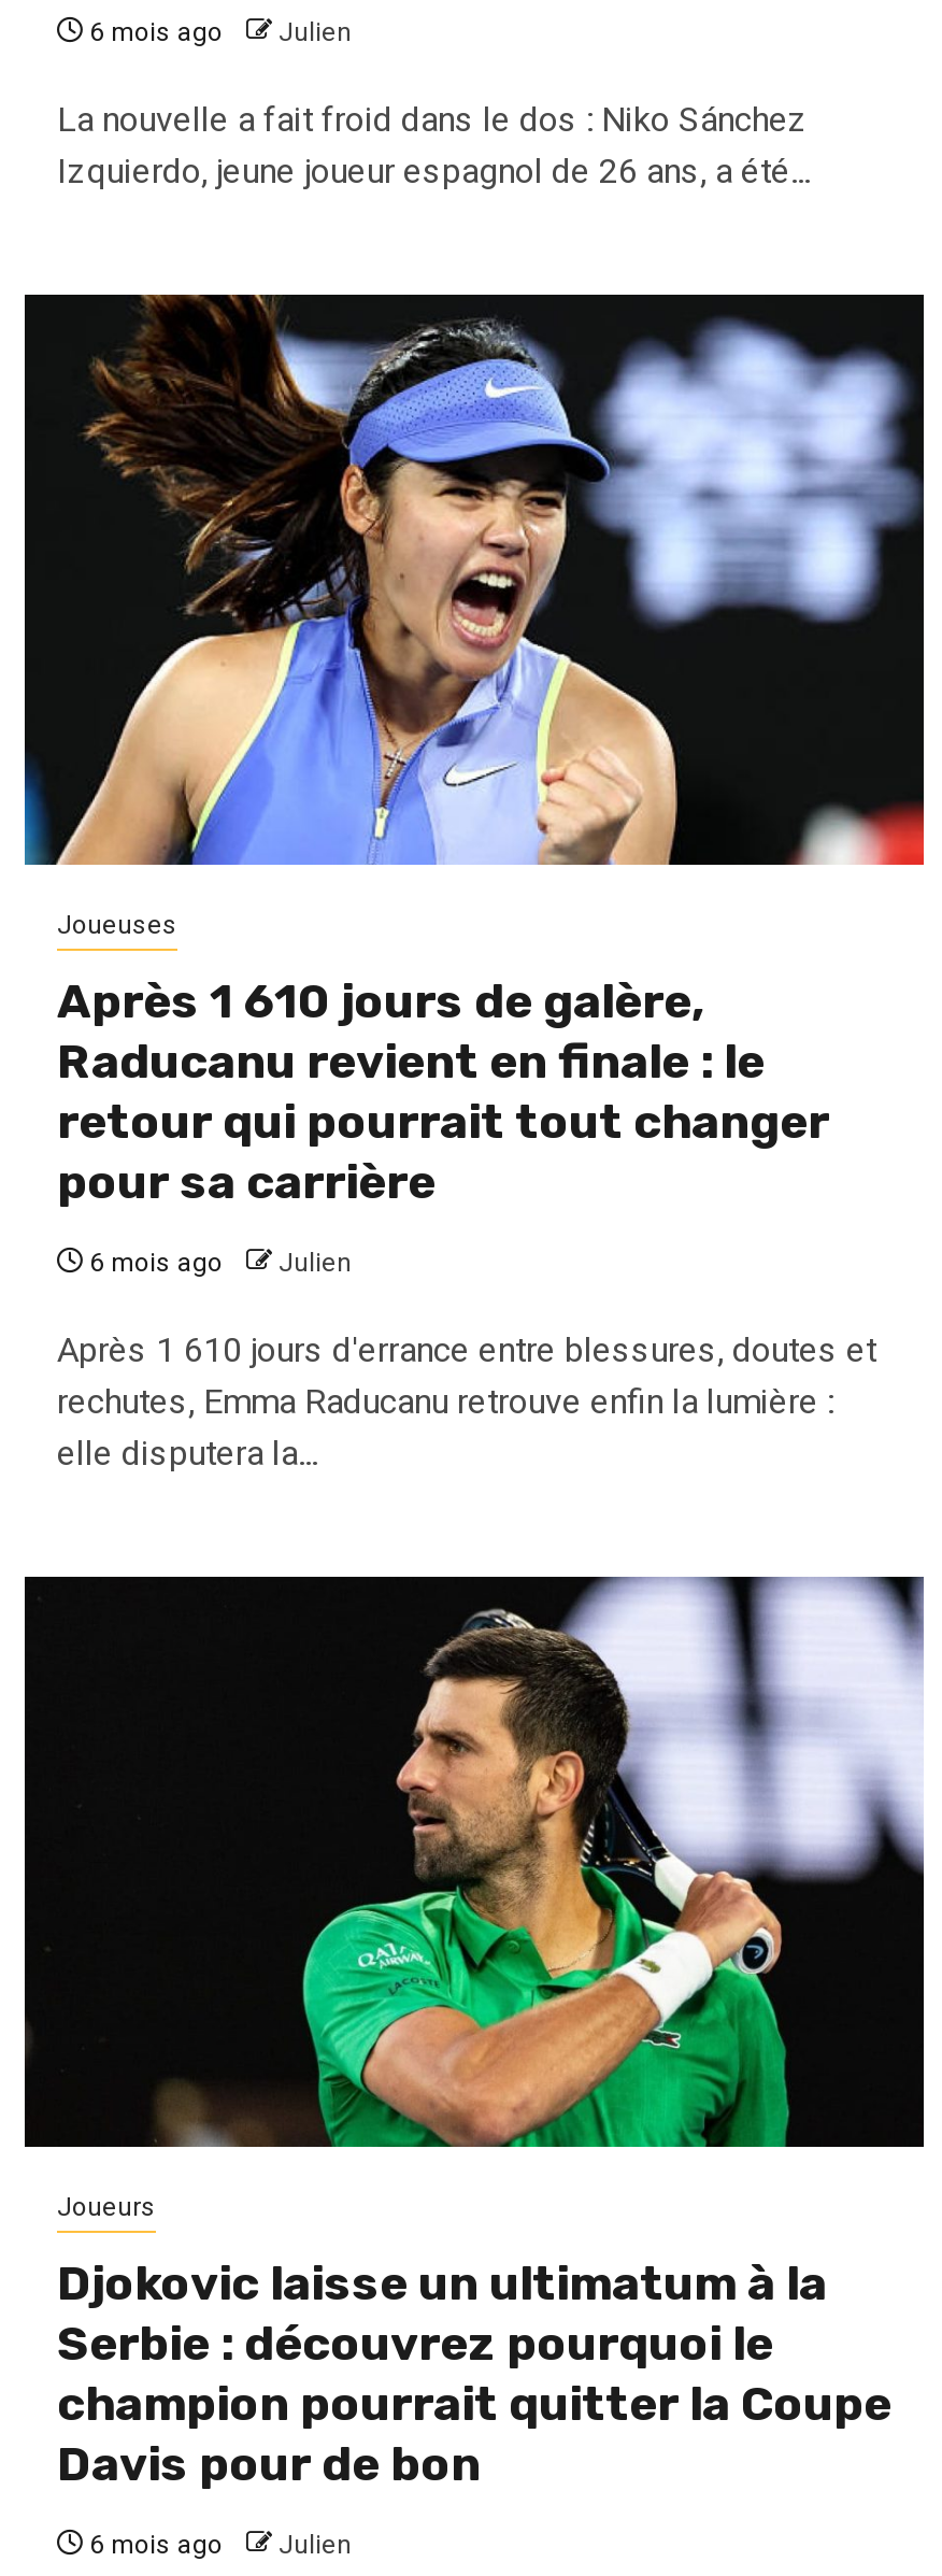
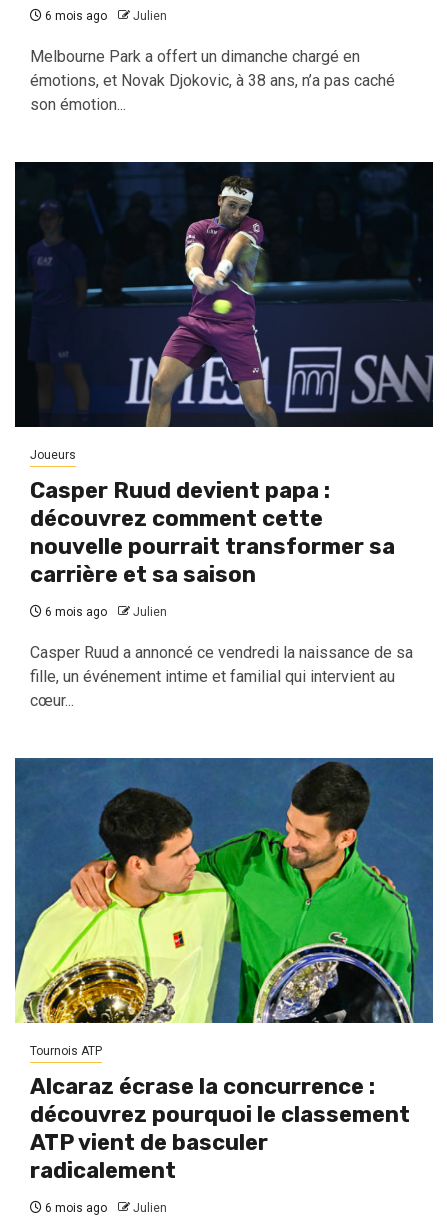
[57,99,810,191] La nouvelle a fait froid dans le dos : Niko Sánchez | Izquierdo, jeune joueur espagnol de 26 ans, a été... -> [30,47,395,114] Melbourne Park a offert un dimanche chargé en | émotions, et Novak Djokovic, à 38 ans, n’a pas caché | son émotion...
[23,293,926,867] [image] -> [14,162,434,428] [image]
[57,910,177,940] Joueuses -> none
[57,972,829,1211] Après 1 610 jours de galère, | Raducanu revient en finale : le | retour qui pourrait tout changer | pour sa carrière -> [30,477,395,588] Casper Ruud devient papa : | découvrez comment cette | nouvelle pourrait transformer sa | carrière et sa saison
none -> [30,1044,102,1058] Tournois ATP
[57,1329,876,1474] Après 1 610 jours d'errance entre blessures, doutes et | rechutes, Emma Raducanu retrouve enfin la lumière : | elle disputera la... -> [30,643,413,710] Casper Ruud a annoncé ce vendredi la naissance de sa | fille, un événement intime et familial qui intervient au | cœur...
[23,1575,926,2149] [image] -> [14,757,434,1024] [image]
moved [57,2192,156,2222] -> [30,448,76,462]: Joueurs
[57,2254,891,2493] Djokovic laisse un ultimatum à la | Serbie : découvrez pourquoi le | champion pourrait quitter la Coupe | Davis pour de bon -> [30,1073,410,1184] Alcaraz écrase la concurrence : | découvrez pourquoi le classement | ATP vient de basculer | radicalement

